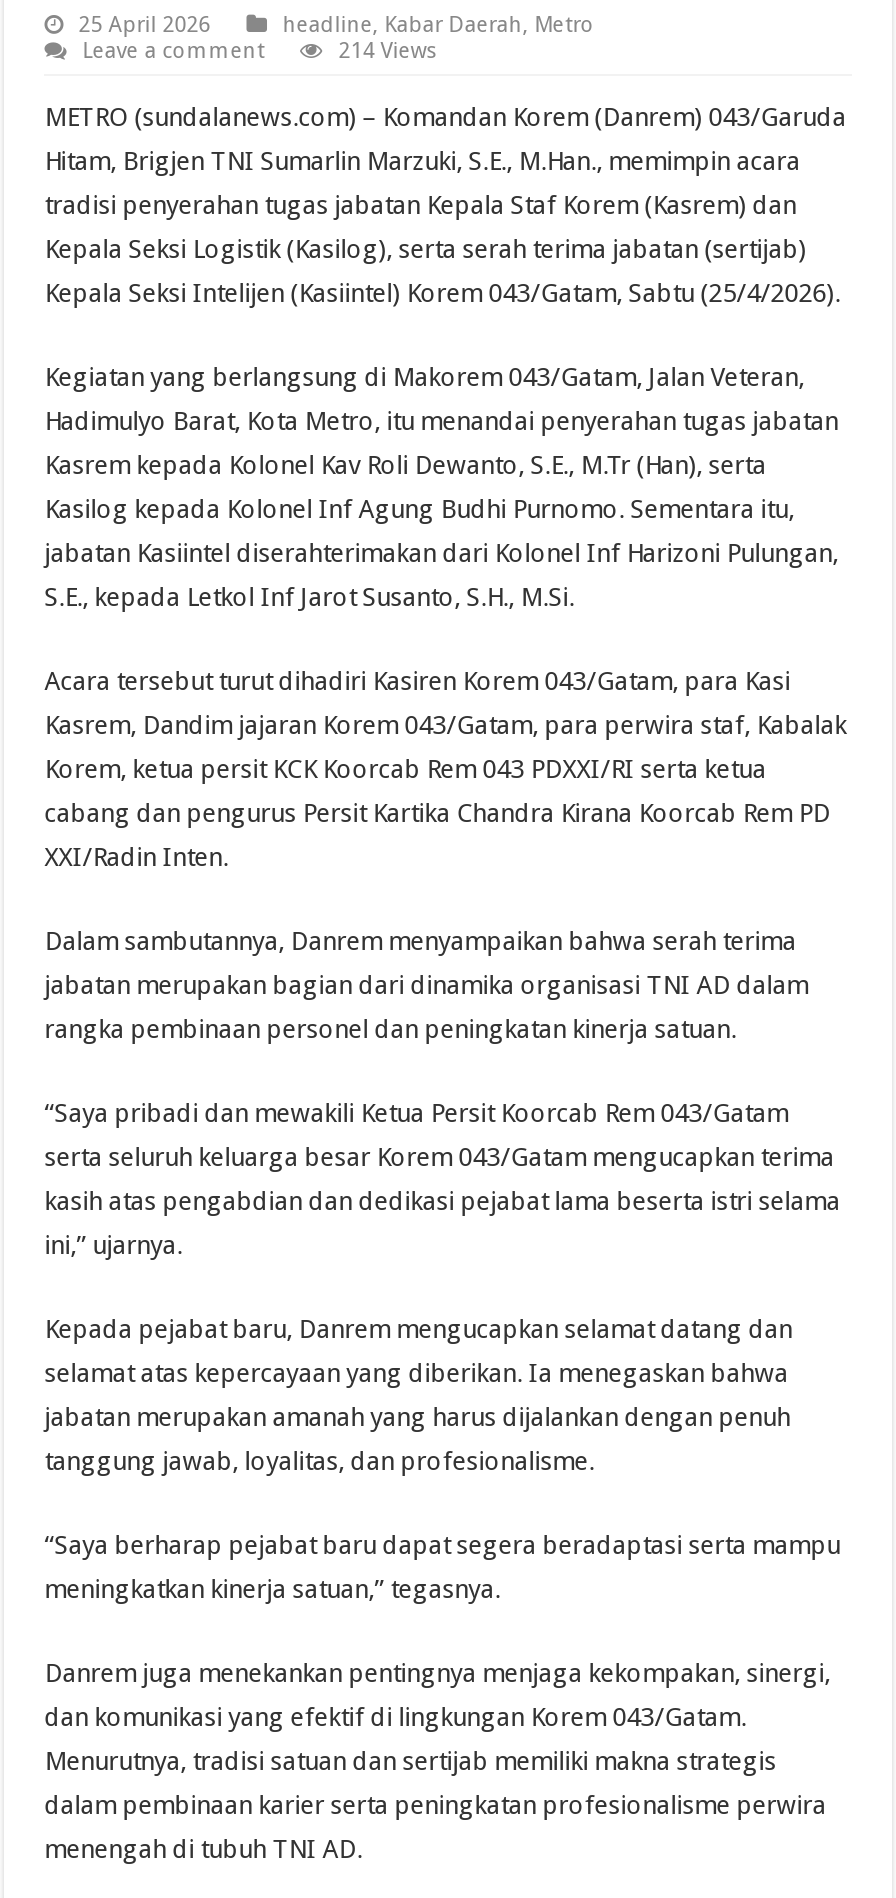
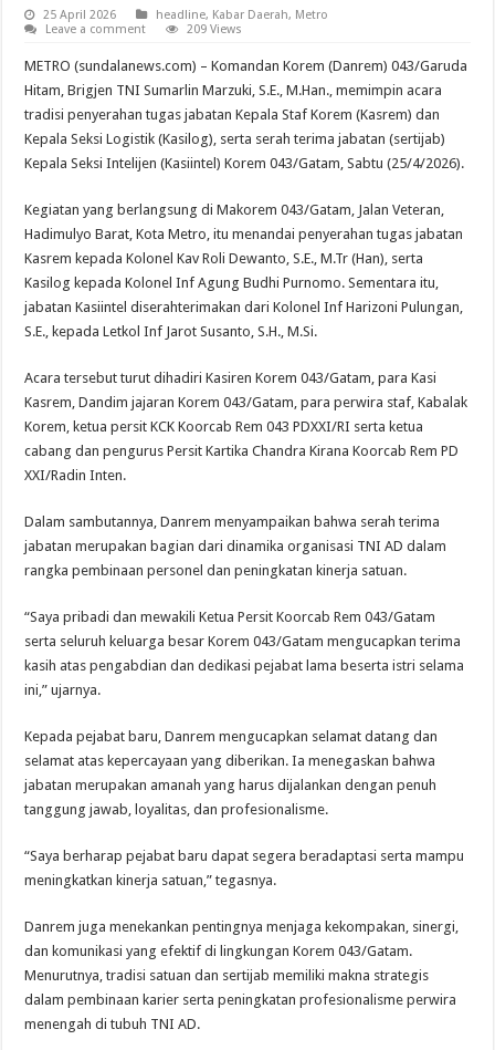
[338,38,438,64] 214 Views -> [187,22,242,37] 209 Views

